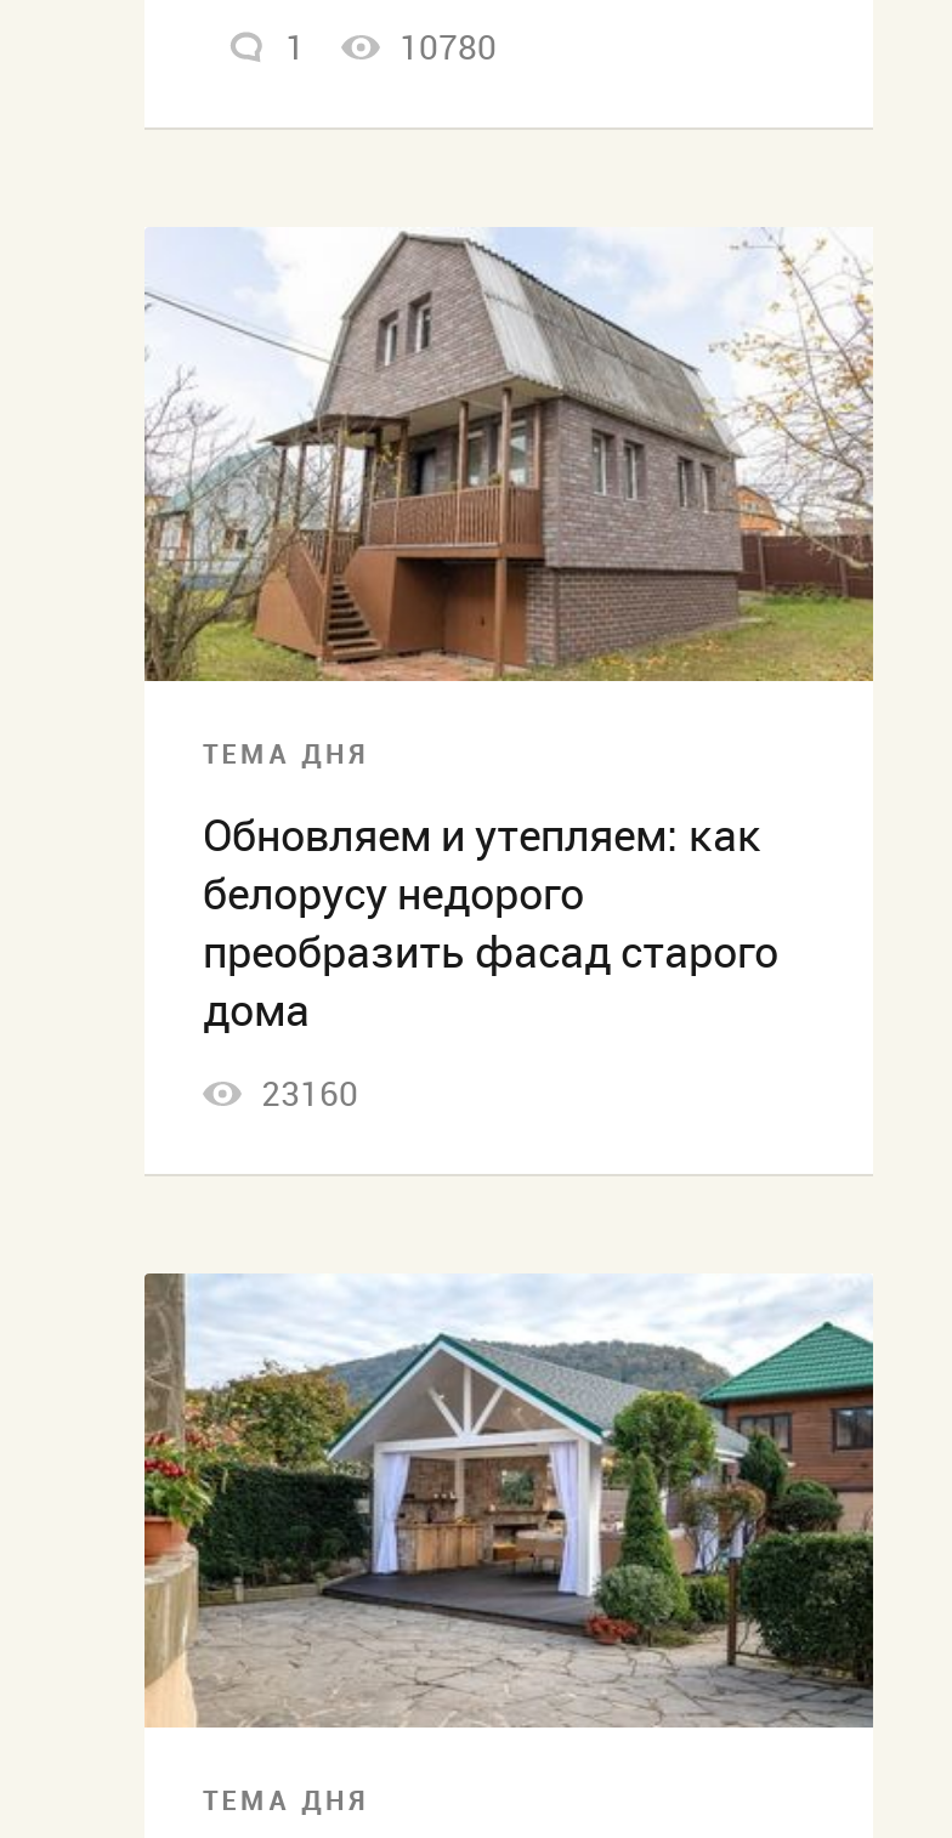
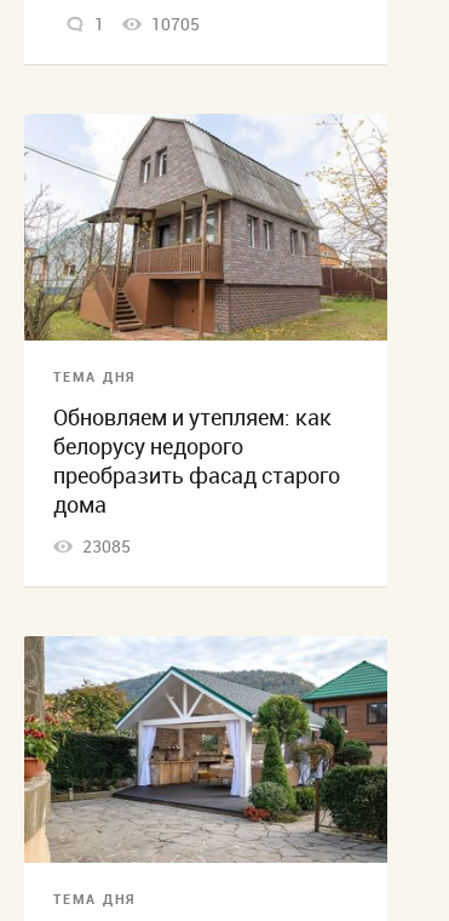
[399,28,497,67] 10780 -> [151,15,200,34] 10705
[261,1074,358,1113] 23160 -> [82,537,131,556] 23085

